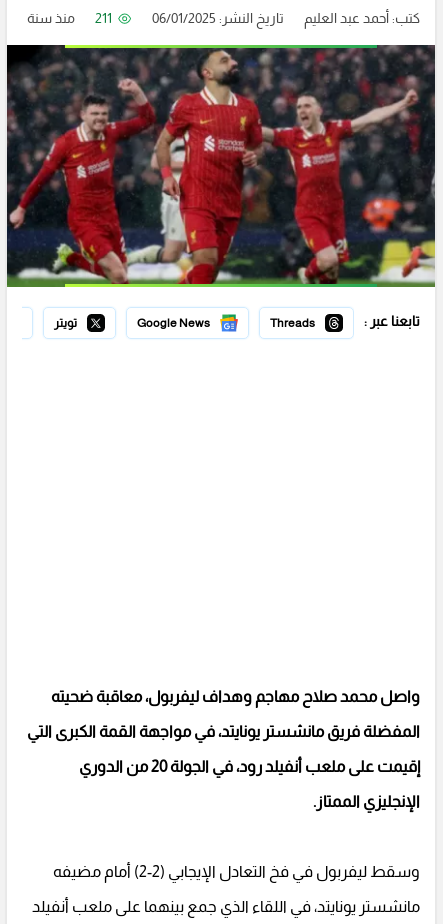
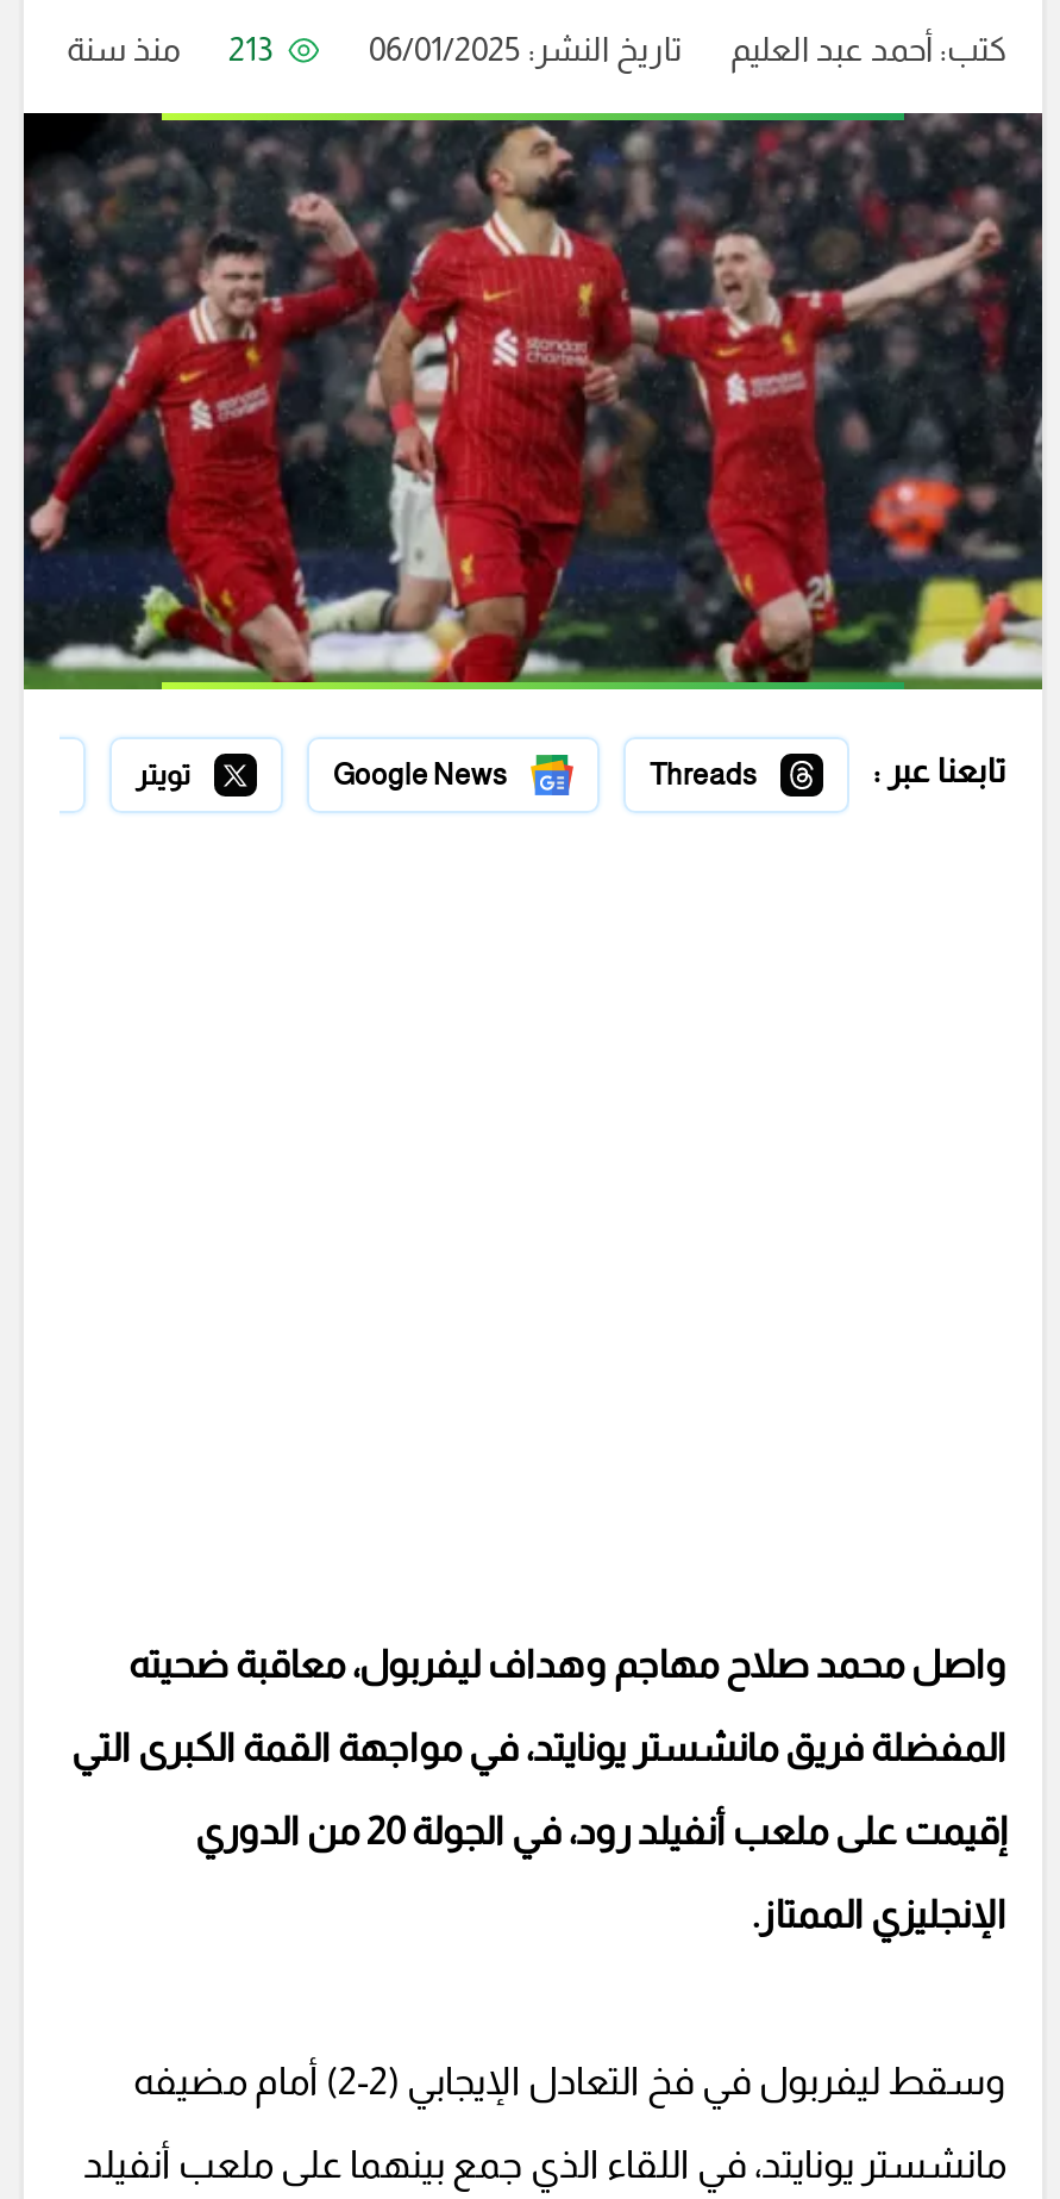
[95,10,112,26] 211 -> [228,30,274,68] 213

